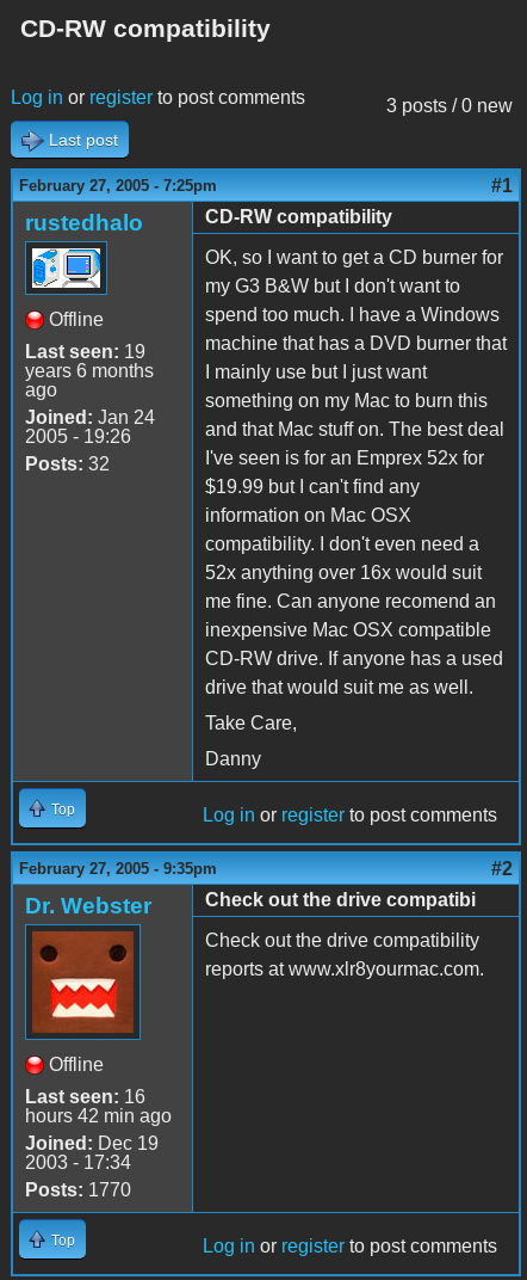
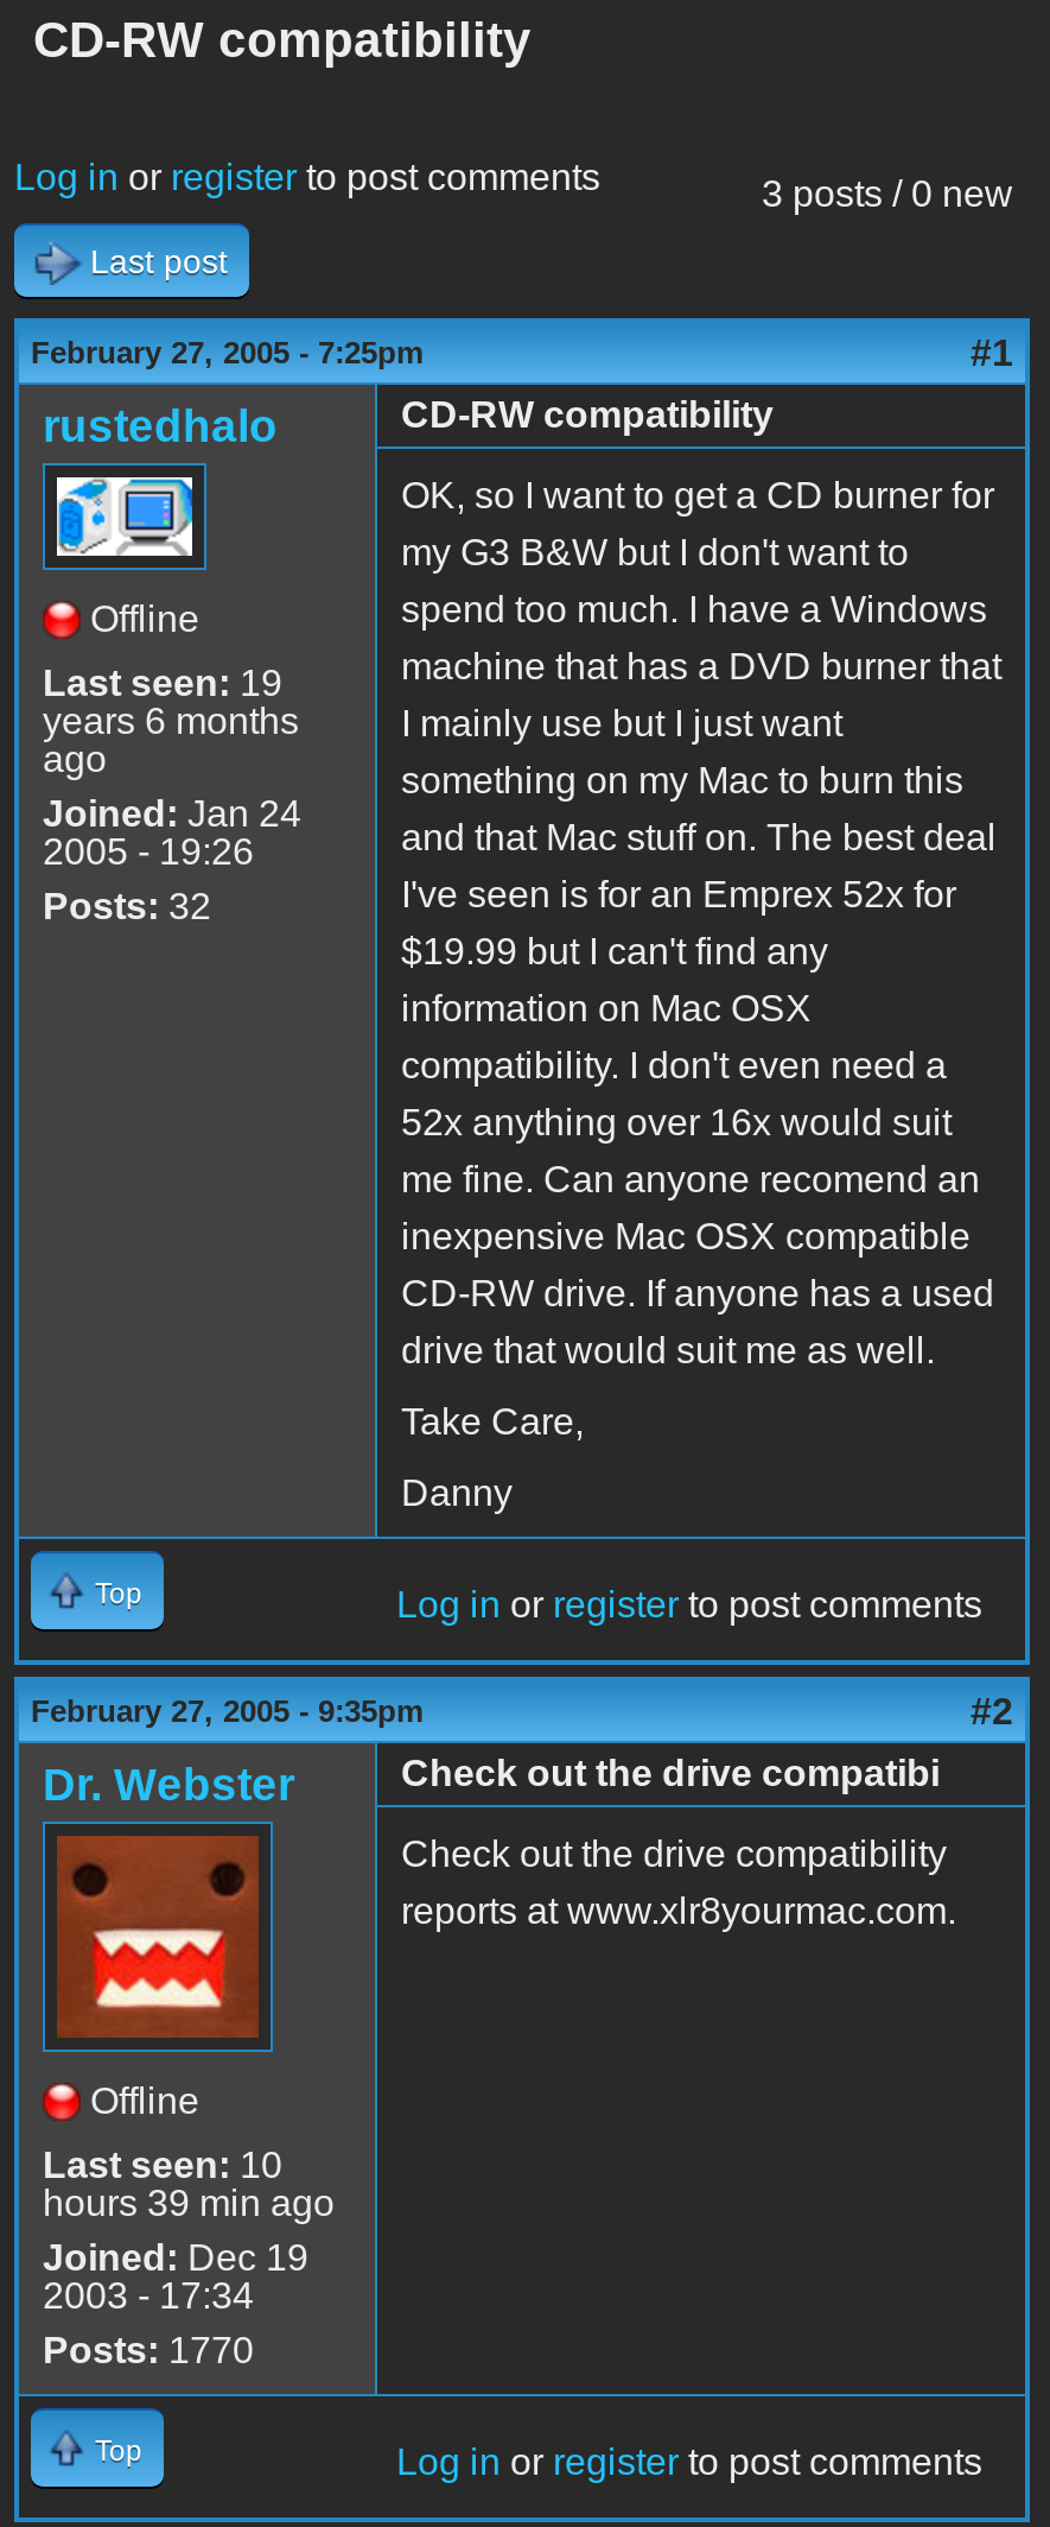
[25,1086,145,1107] Last seen: 16 -> [43,2144,282,2185] Last seen: 10
[25,1106,172,1126] hours 42 min ago -> [43,2182,335,2223] hours 39 min ago

